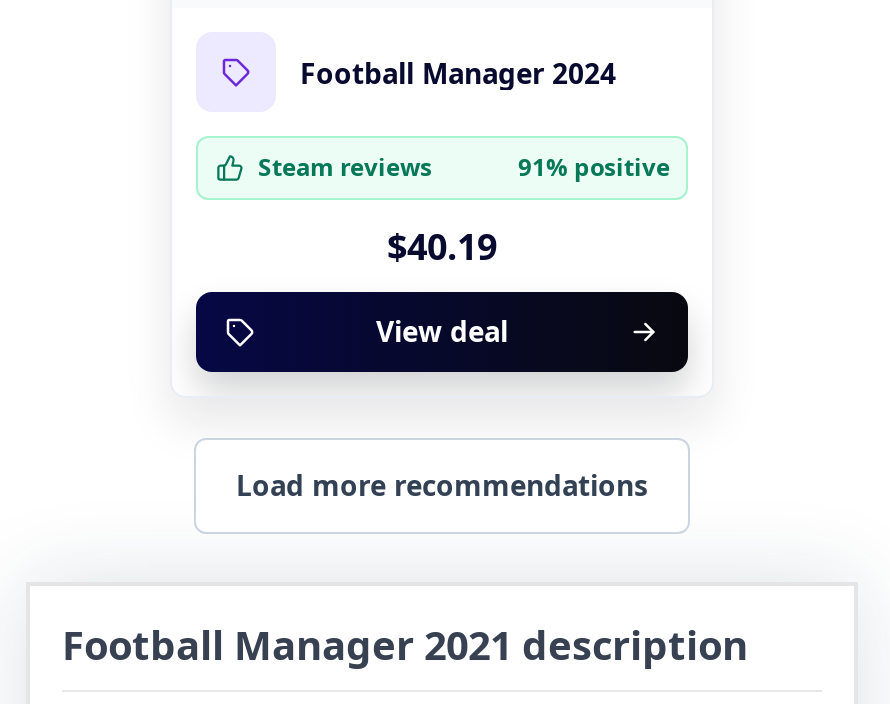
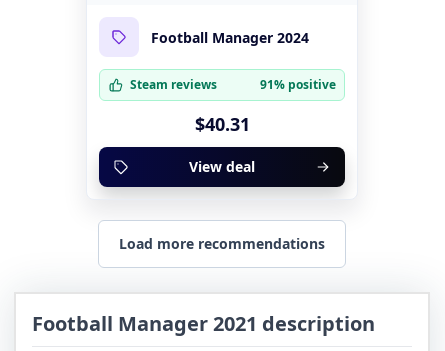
[387,222,497,270] $40.19 -> [194,112,249,136] $40.31

